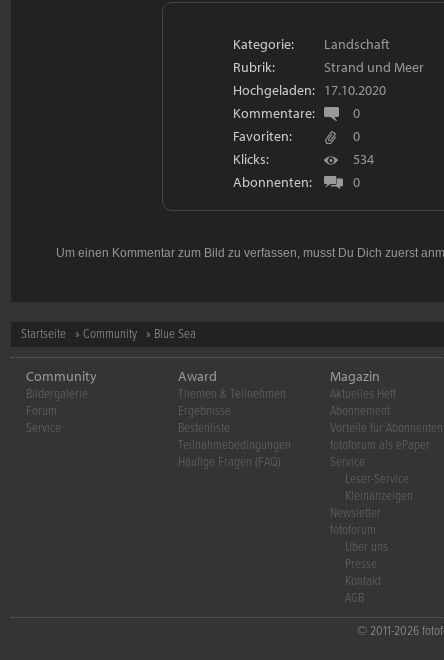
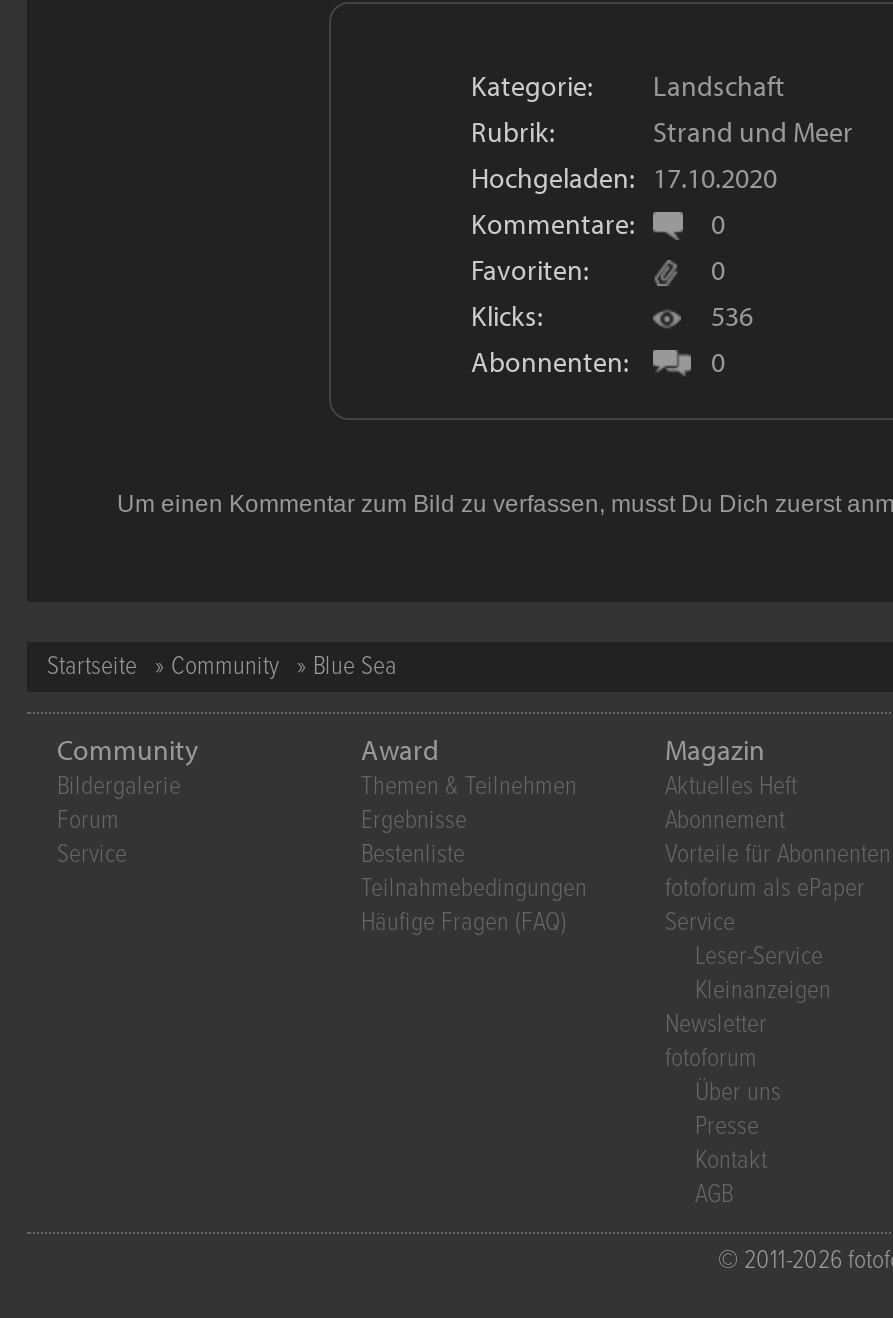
[353,150,374,168] 534 -> [711,297,753,333] 536

